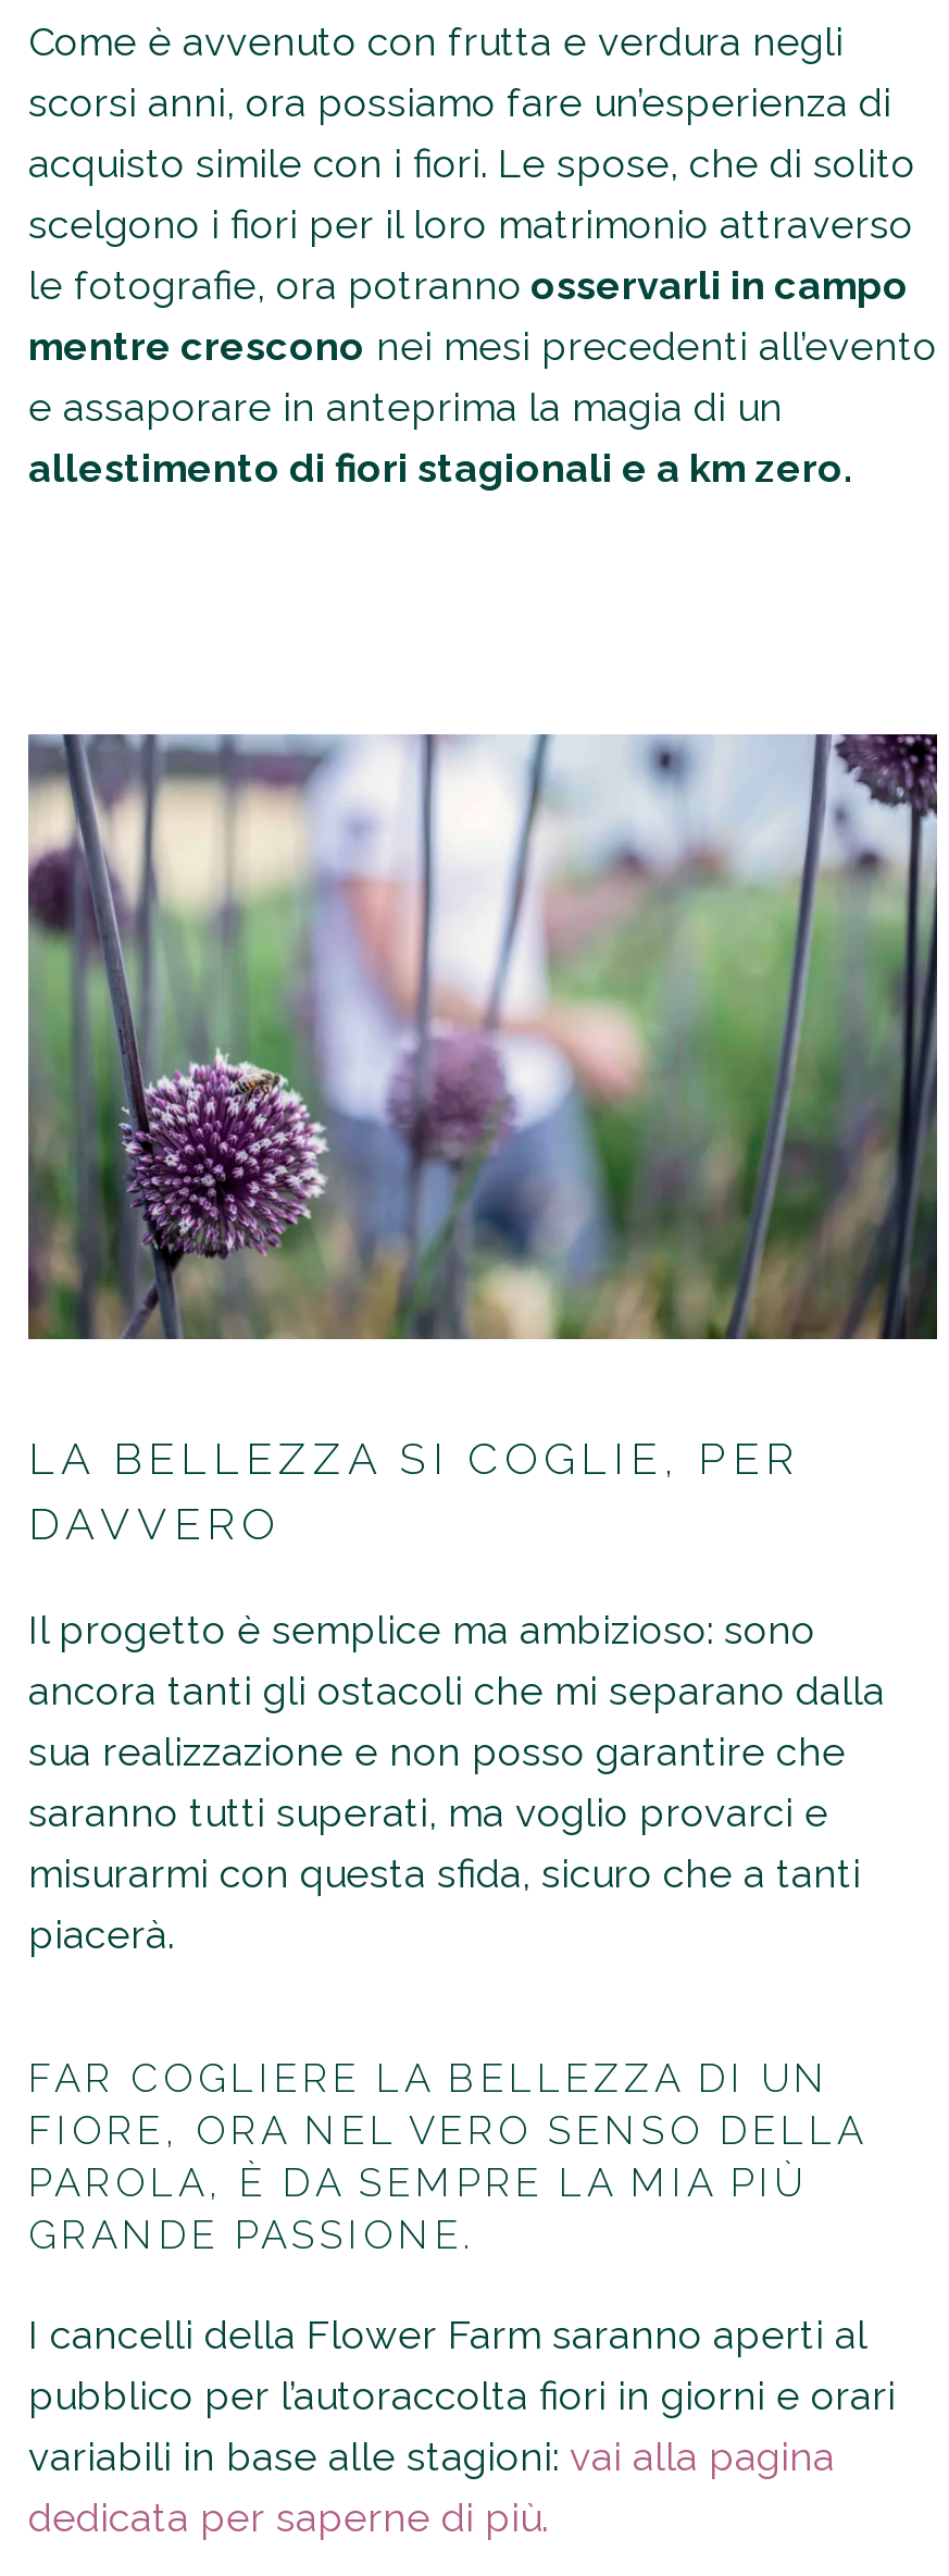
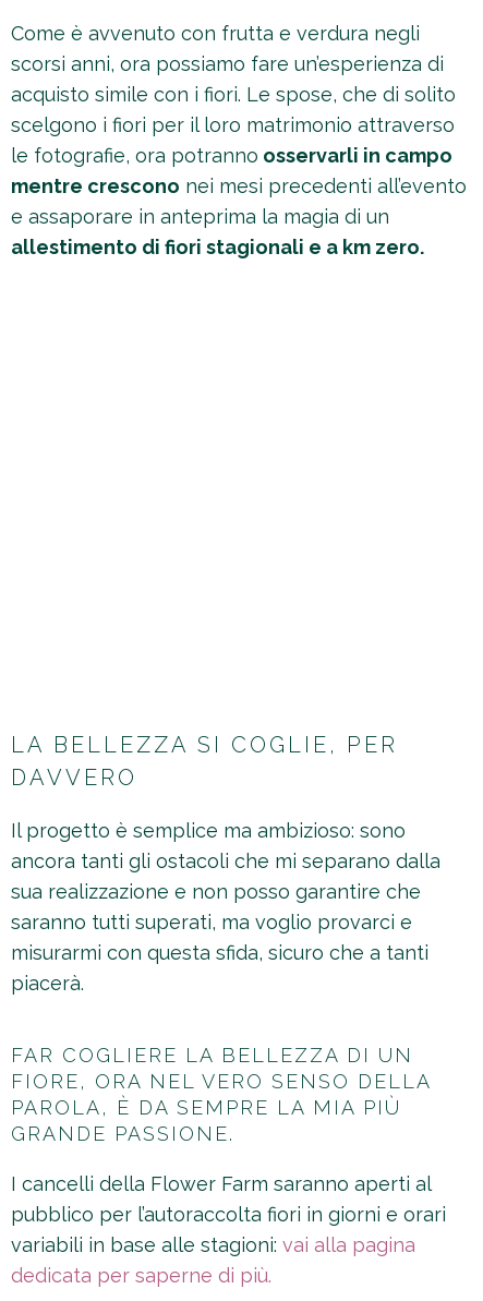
[26,731,939,1342] [image] -> none

